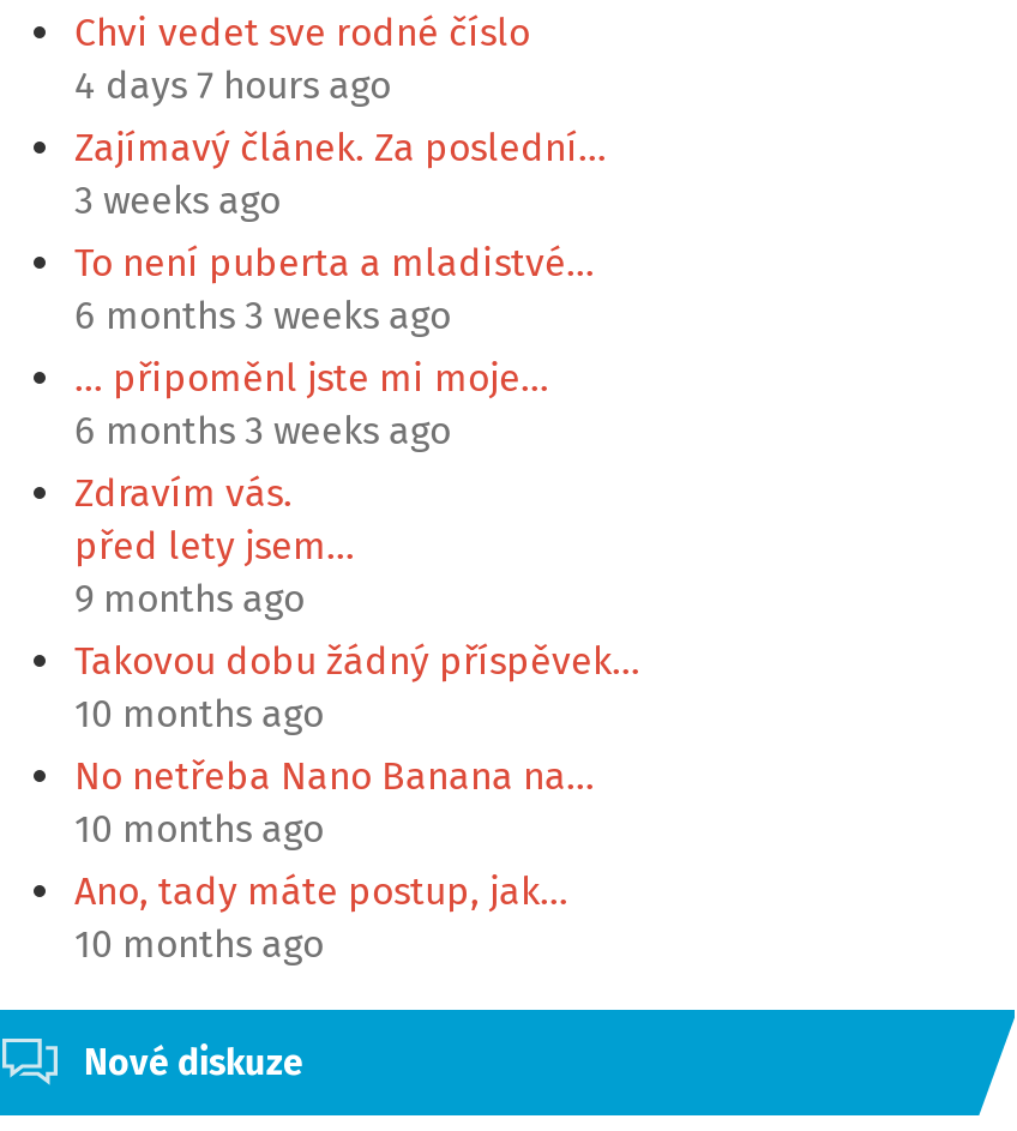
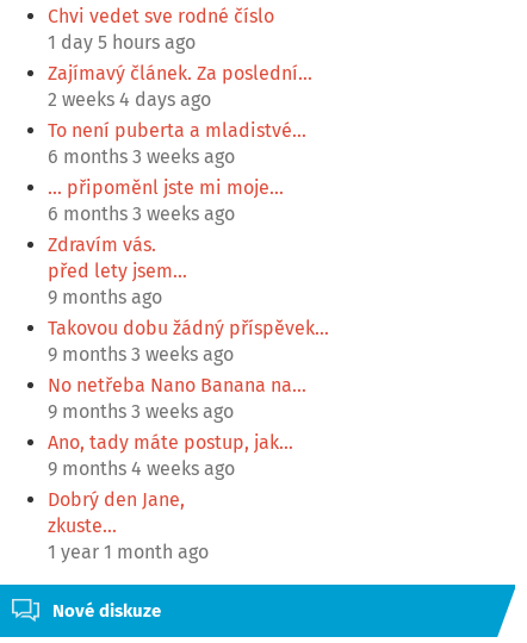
[74,62,391,107] 4 days 7 hours ago -> [48,31,196,53] 1 day 5 hours ago
[74,177,281,223] 3 weeks ago -> [48,88,211,111] 2 weeks 4 days ago
[74,690,324,736] 10 months ago -> [48,343,234,365] 9 months 3 weeks ago
[74,805,324,851] 10 months ago -> [48,400,234,422] 9 months 3 weeks ago
[74,921,324,966] 10 months ago -> [48,457,235,563] 9 months 4 weeks ago | Dobrý den Jane, | zkuste… | 1 year 1 month ago

